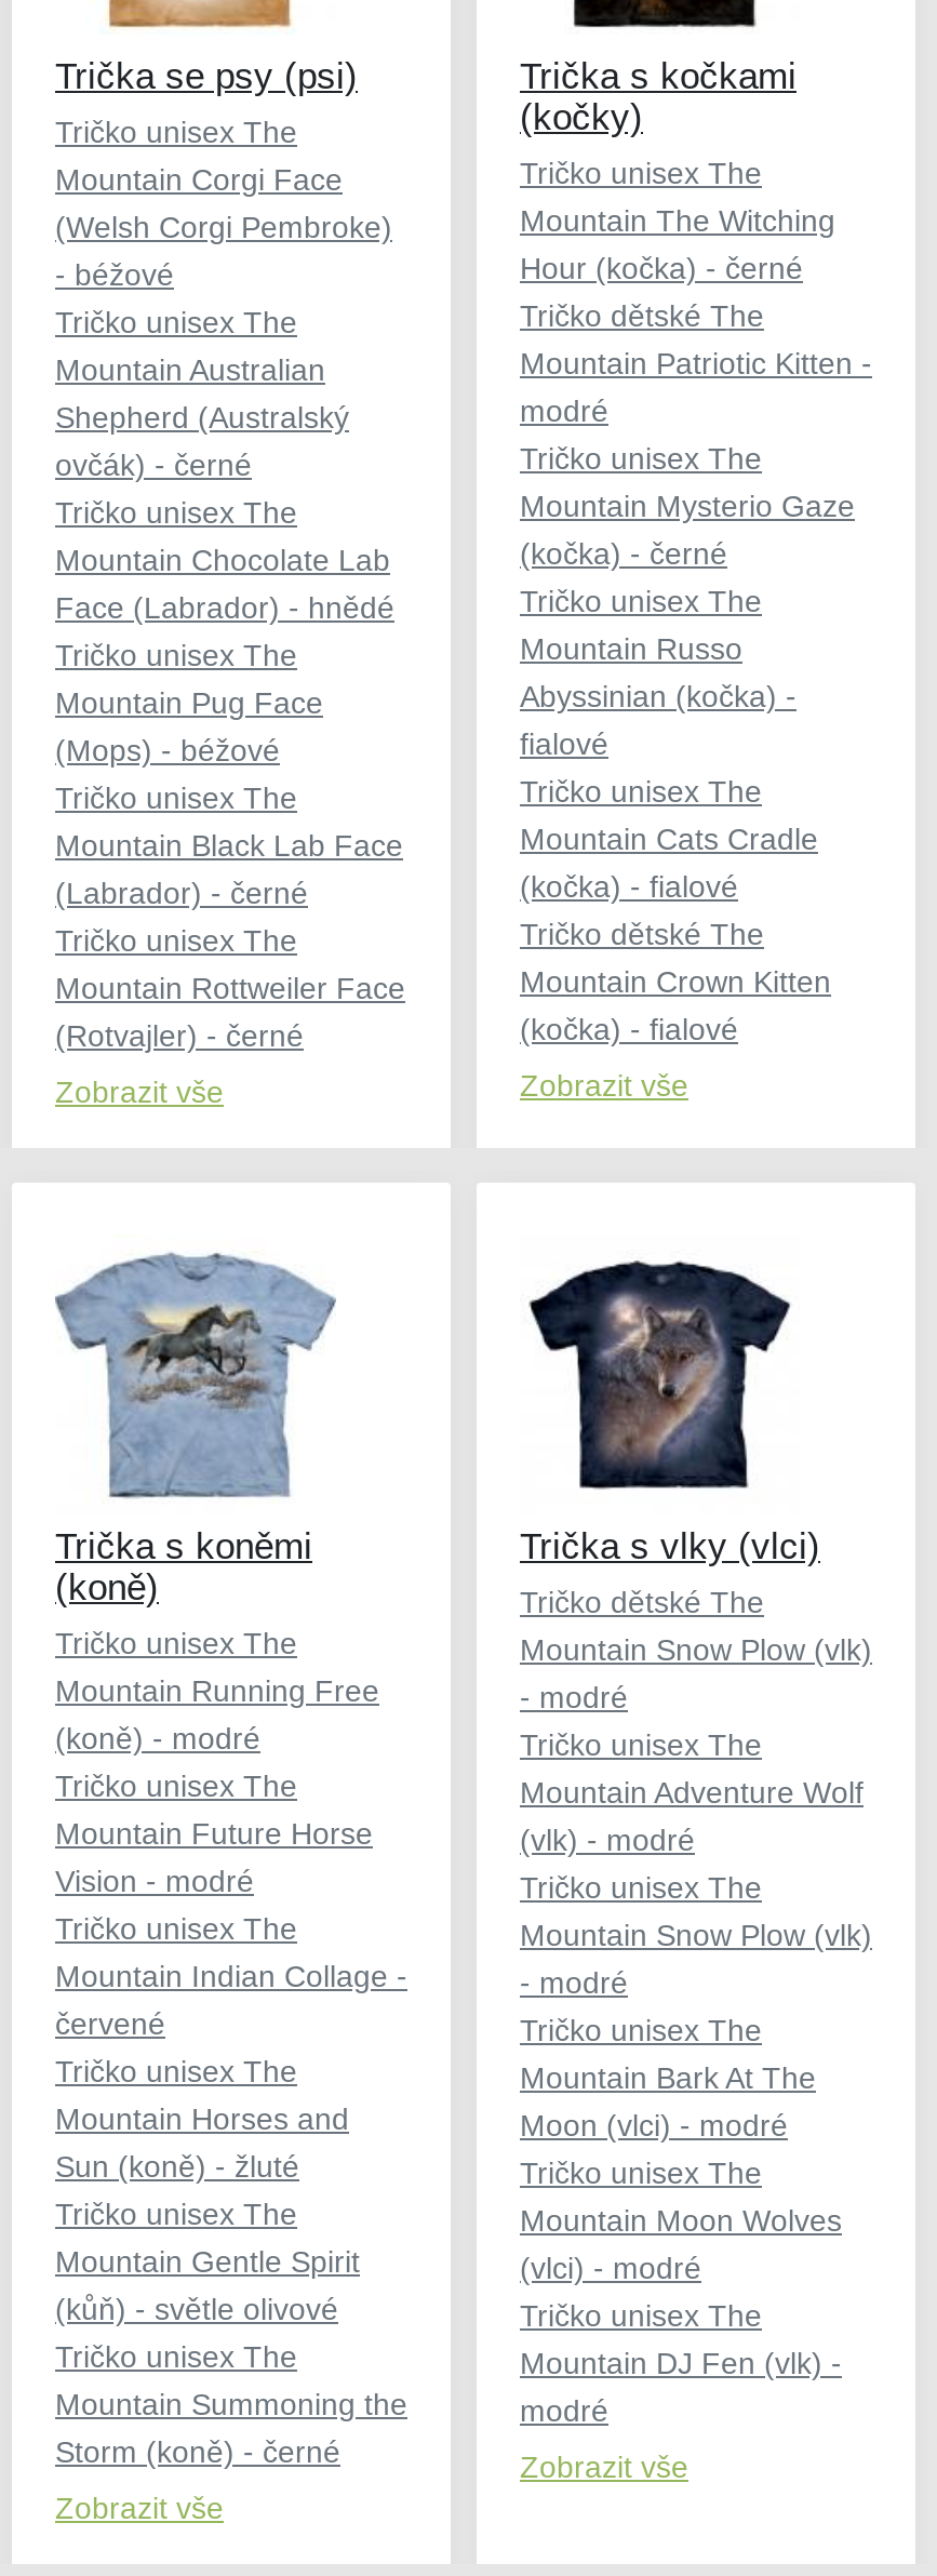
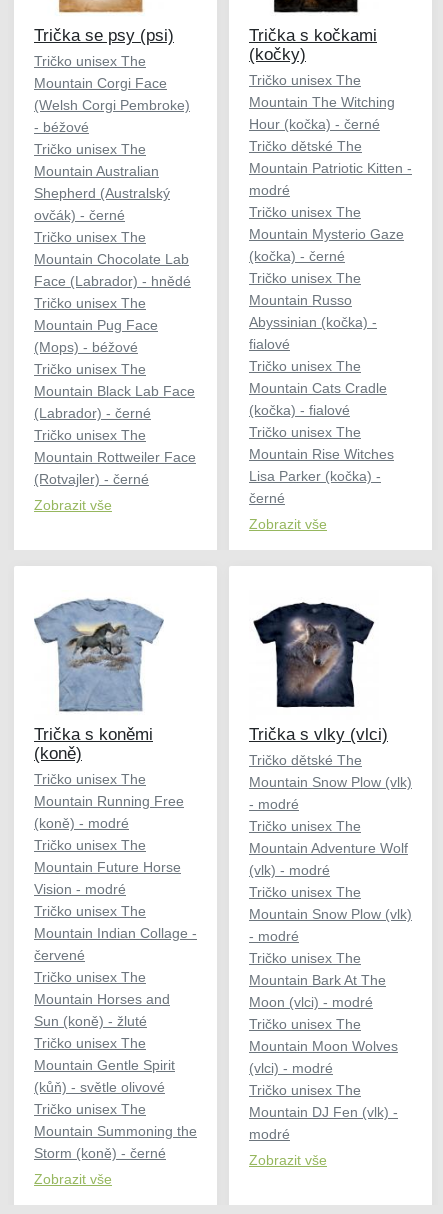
[520,916,831,1046] Tričko dětské The | Mountain Crown Kitten | (kočka) - fialové -> [249,424,394,506] Tričko unisex The | Mountain Rise Witches | Lisa Parker (kočka) - | černé

